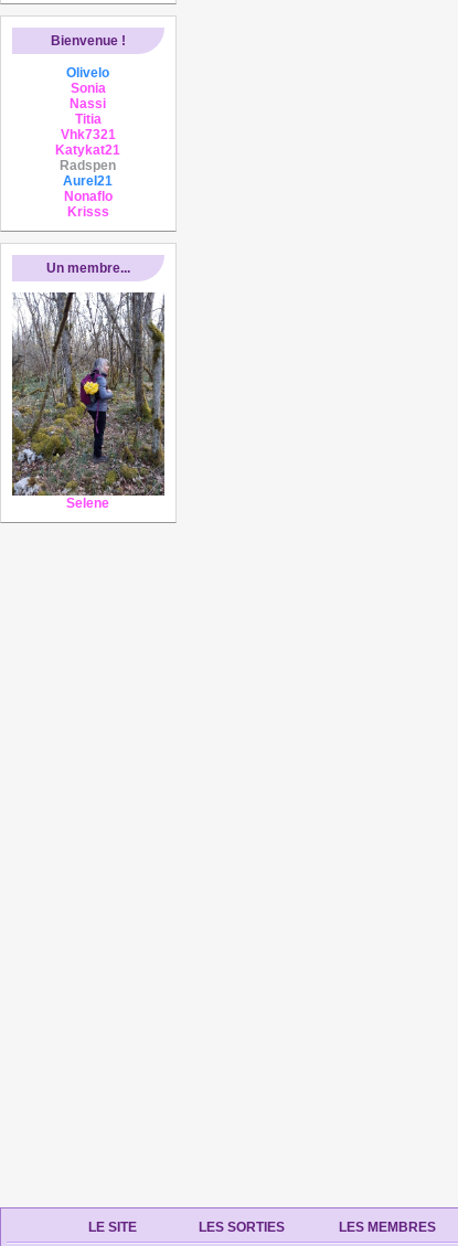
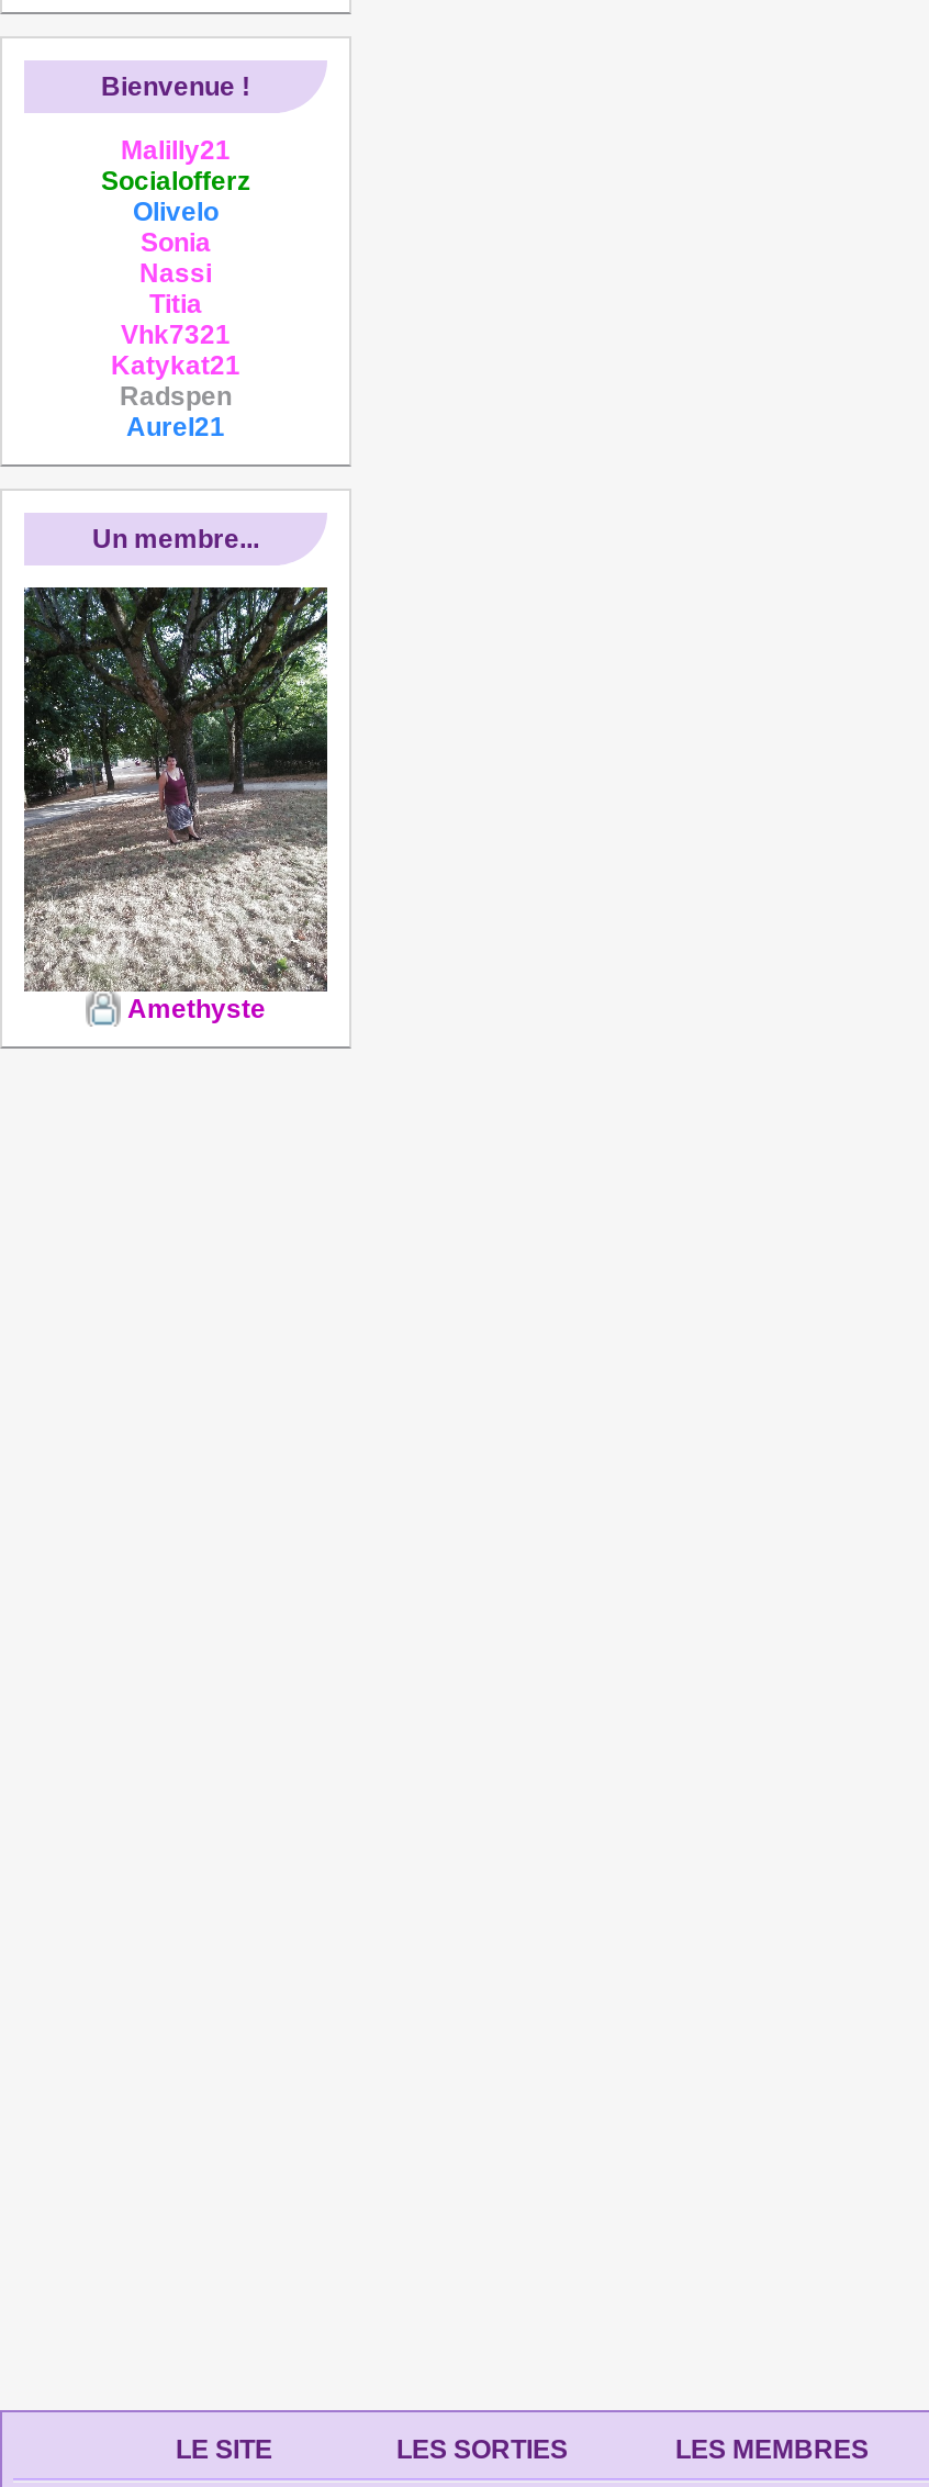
none -> [101,135,250,197] Malilly21 | Socialofferz
moved [56,65,121,189] -> [111,197,240,442]: Olivelo | Sonia | Nassi | Titia | Vhk7321 | Katykat21 | Radspen | AureI21
[64,189,113,220] Nonaflo | Krisss -> none
[11,291,166,511] [image] | Selene -> [22,585,329,1027] [image] | Amethyste

